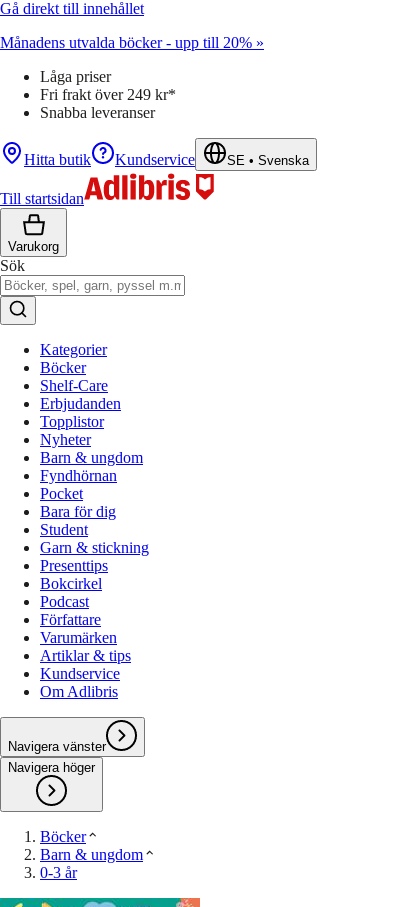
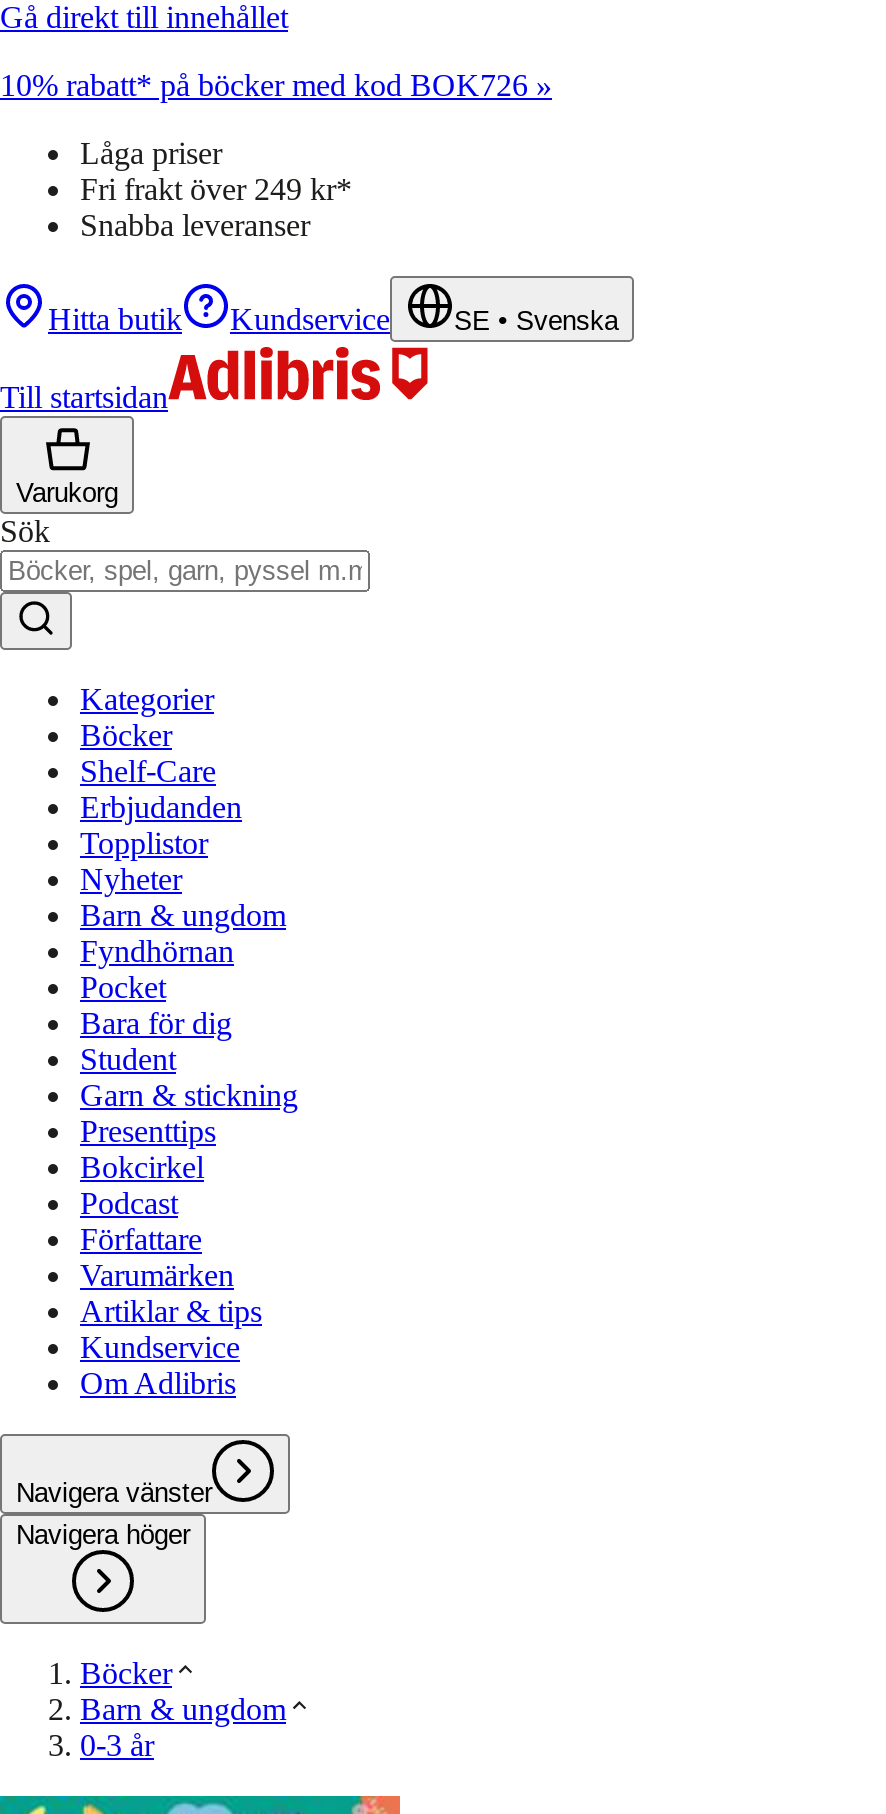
[0,34,264,51] Månadens utvalda böcker - upp till 20% » -> [0,68,552,102] 10% rabatt* på böcker med kod BOK726 »

